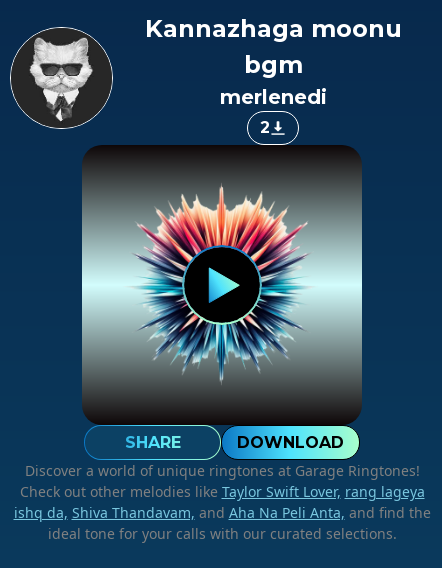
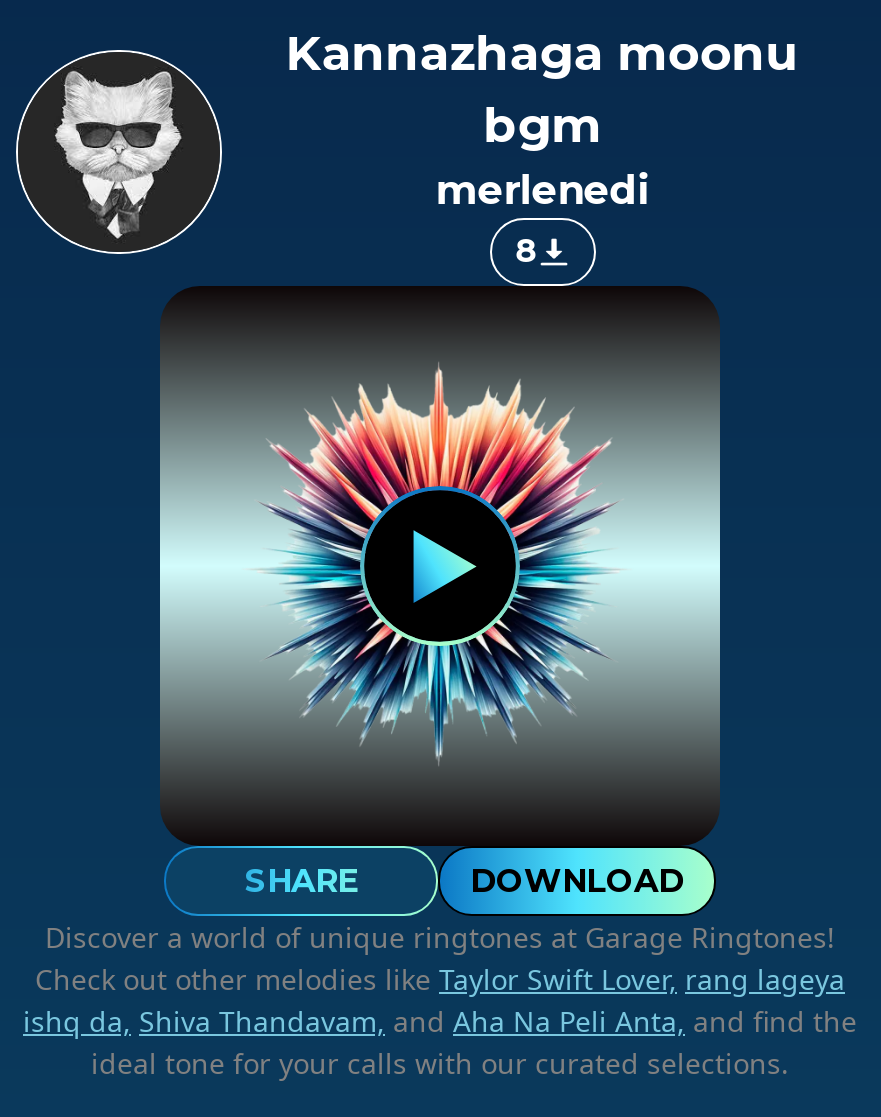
[260,118,270,137] 2 -> [516,232,538,270] 8

